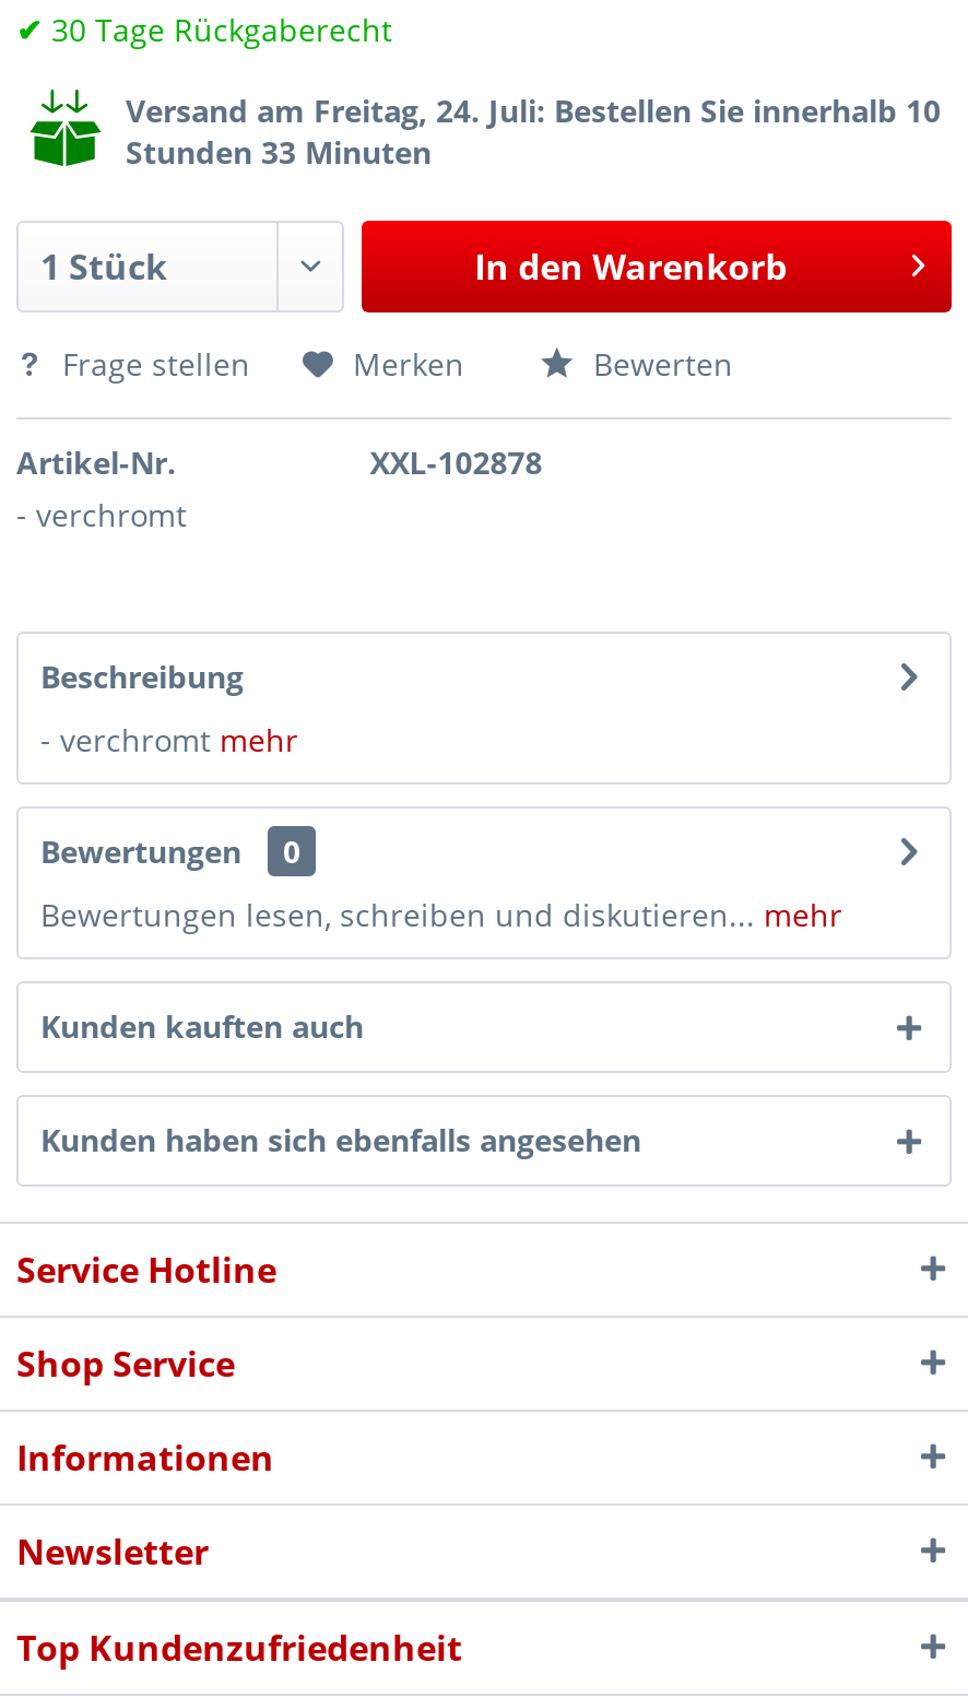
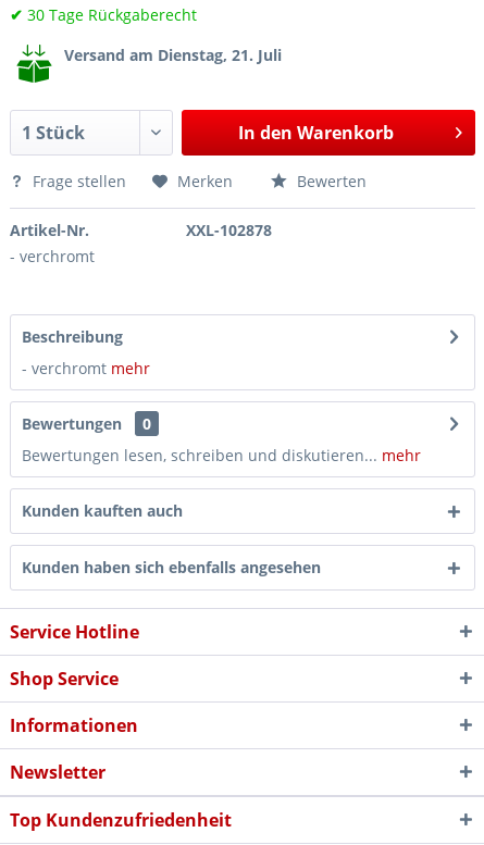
[126,90,941,173] Versand am Freitag, 24. Juli: Bestellen Sie innerhalb 10 | Stunden 33 Minuten -> [64,45,282,65] Versand am Dienstag, 21. Juli

